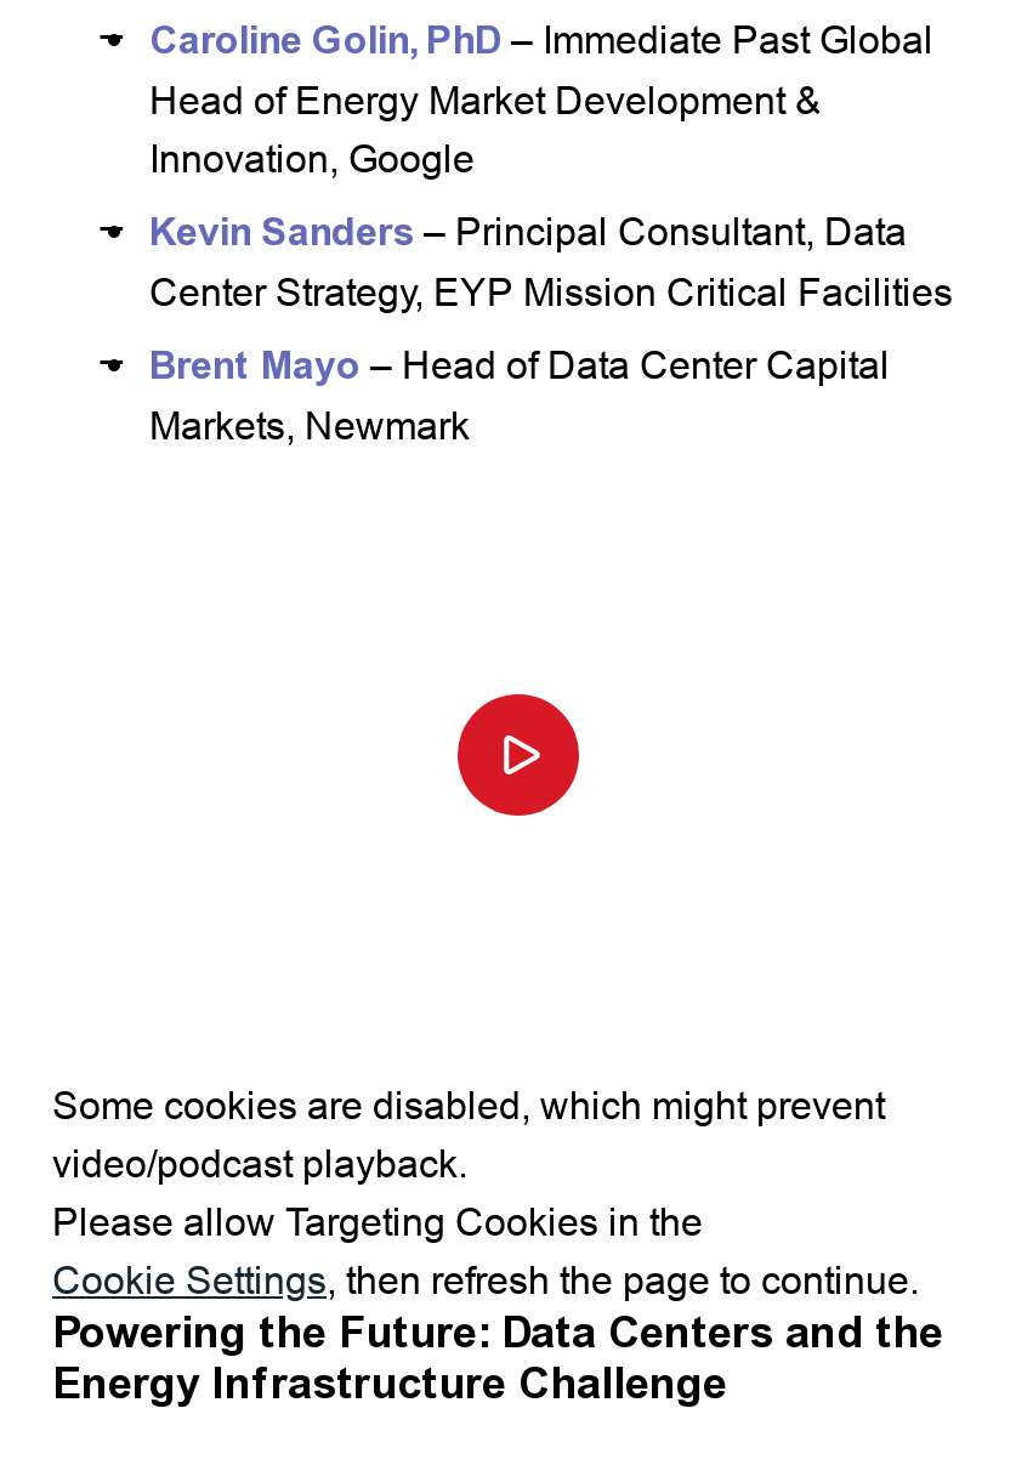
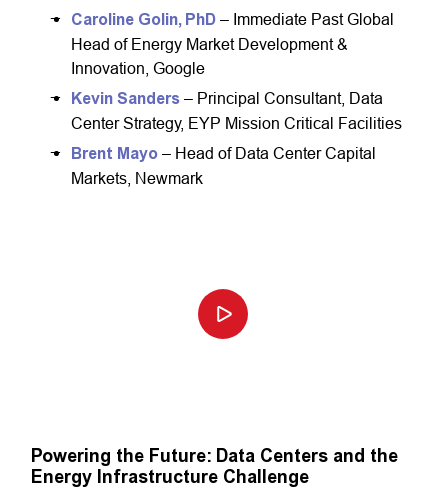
[52,1083,919,1301] Some cookies are disabled, which might prevent | video/podcast playback. | Please allow Targeting Cookies in the | Cookie Settings, then refresh the page to continue. -> none

